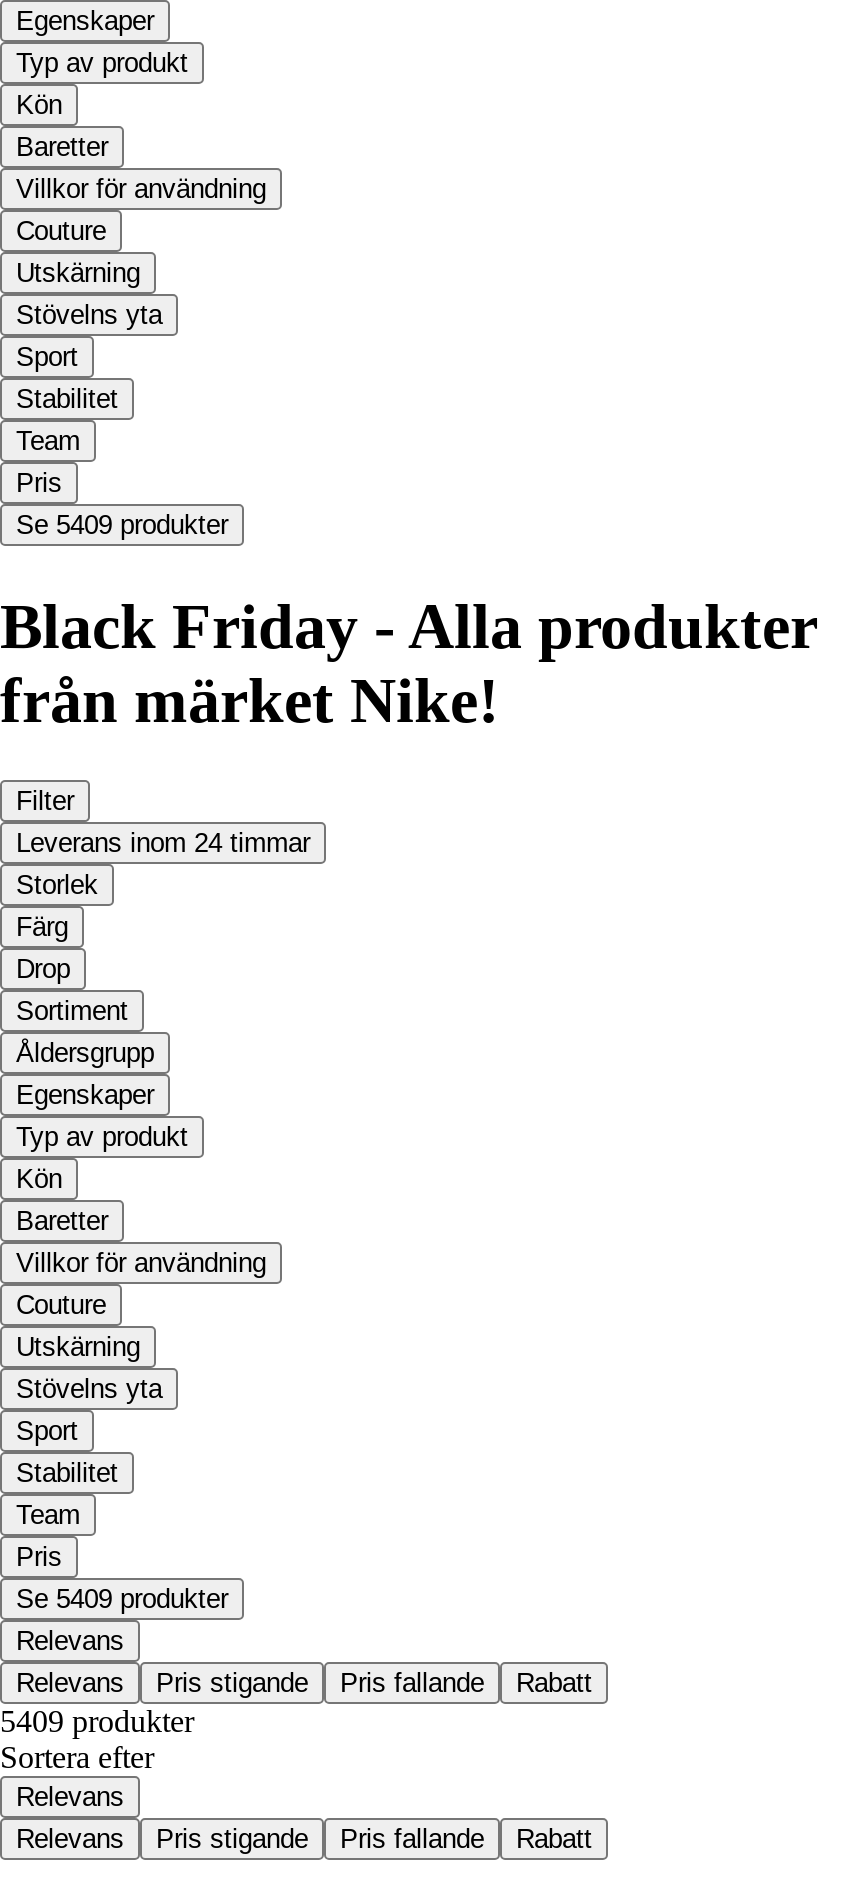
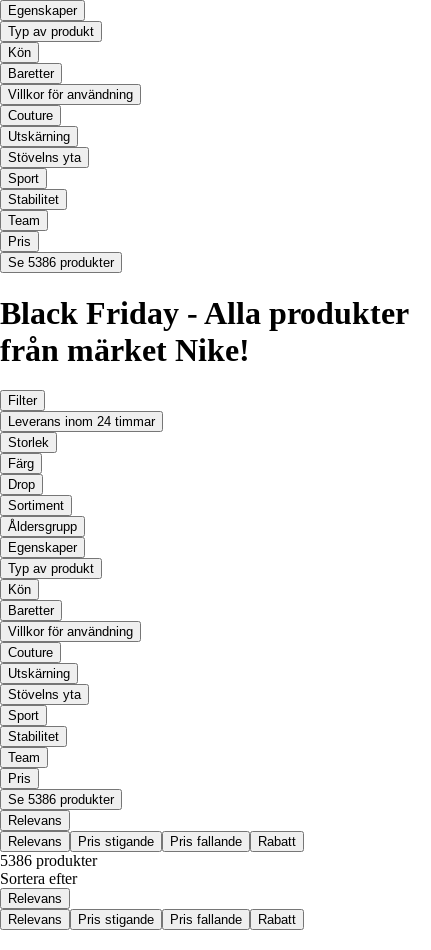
[16,511,228,541] Se 5409 produkter -> [8,255,114,270] Se 5386 produkter
[16,1585,228,1615] Se 5409 produkter -> [8,792,114,807] Se 5386 produkter
[0,1705,194,1739] 5409 produkter -> [0,852,97,869] 5386 produkter

